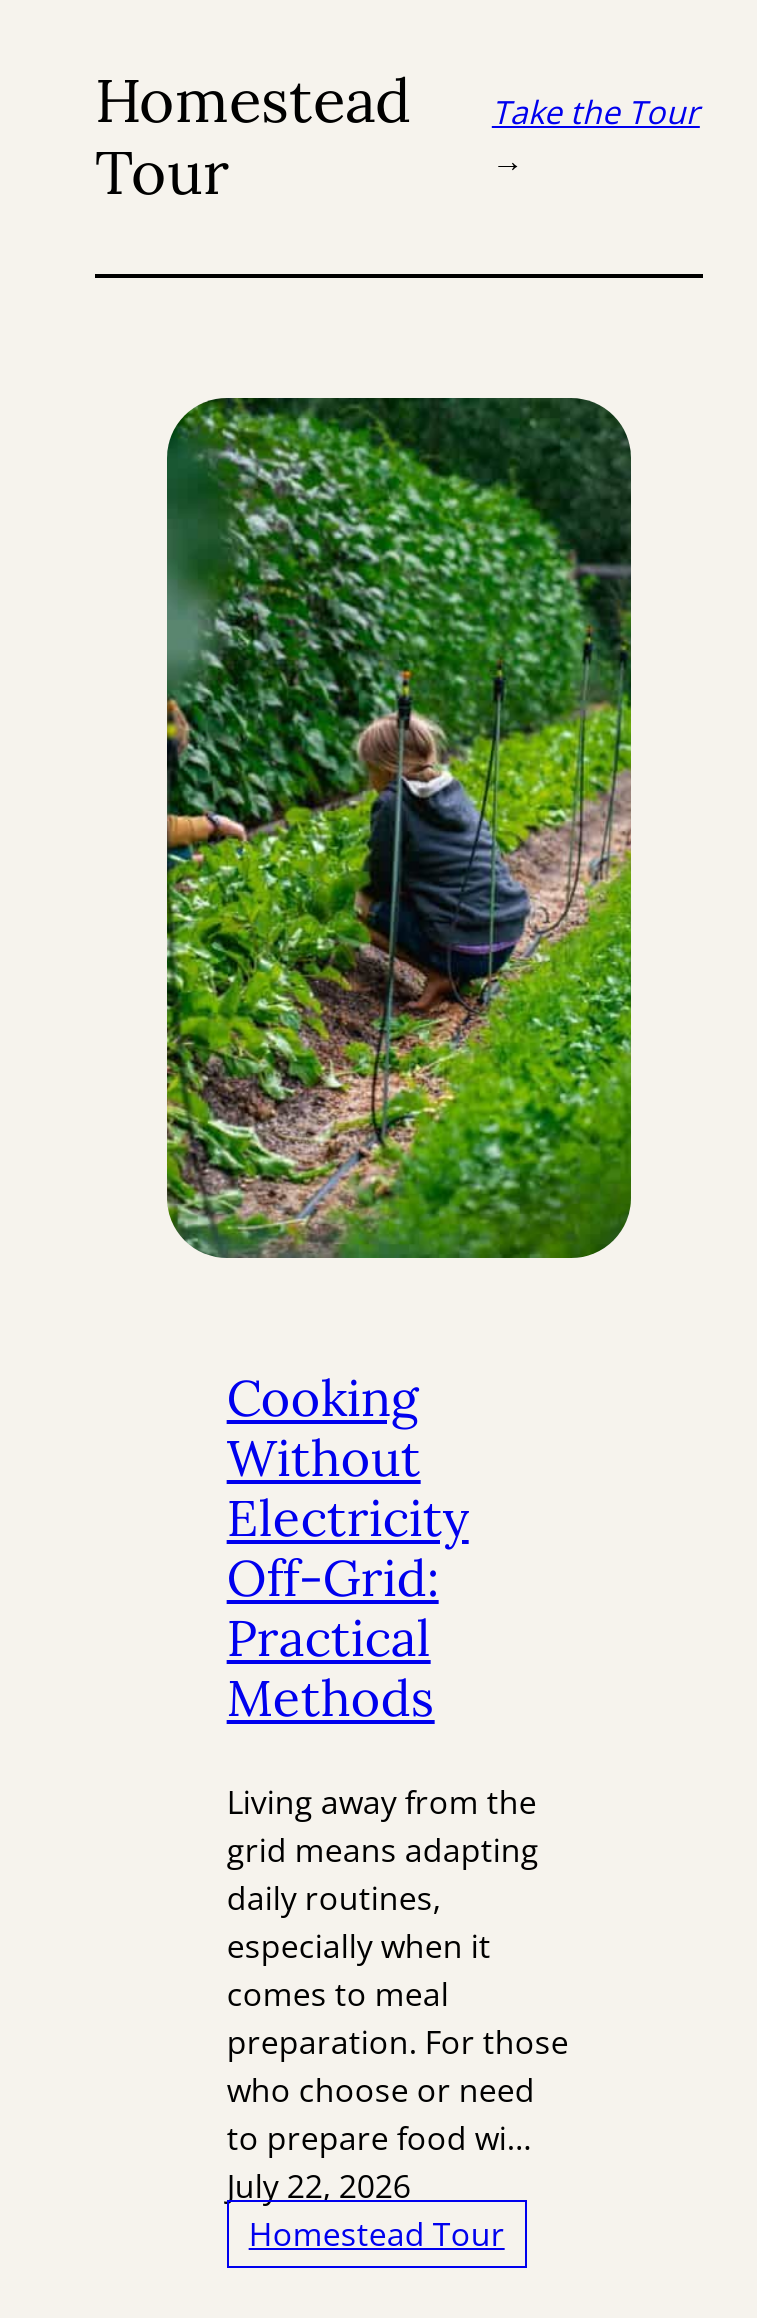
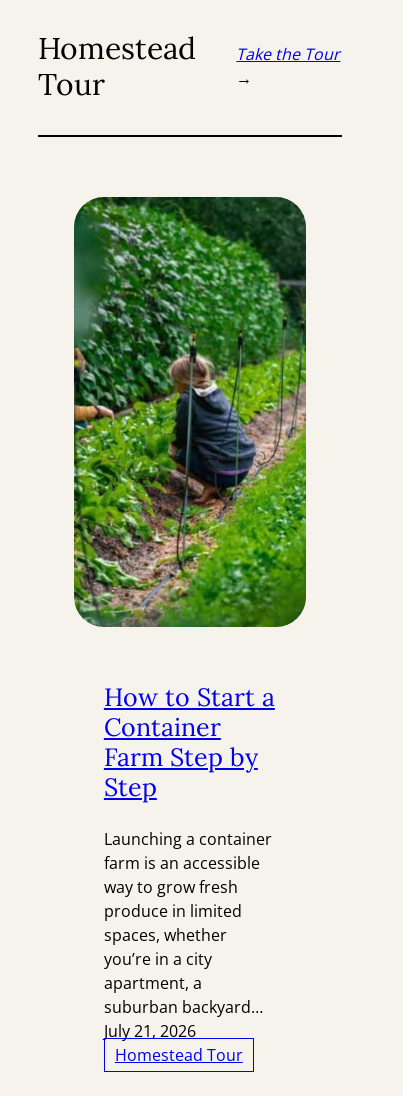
[227,1366,469,1730] Cooking | Without | Electricity | Off-Grid: | Practical | Methods -> [104,681,275,803] How to Start a | Container | Farm Step by | Step
[227,1780,569,2208] Living away from the | grid means adapting | daily routines, | especially when it | comes to meal | preparation. For those | who choose or need | to prepare food wi… | July 22, 2026 -> [104,828,272,1042] Launching a container | farm is an accessible | way to grow fresh | produce in limited | spaces, whether | you’re in a city | apartment, a | suburban backyard… | July 21, 2026

